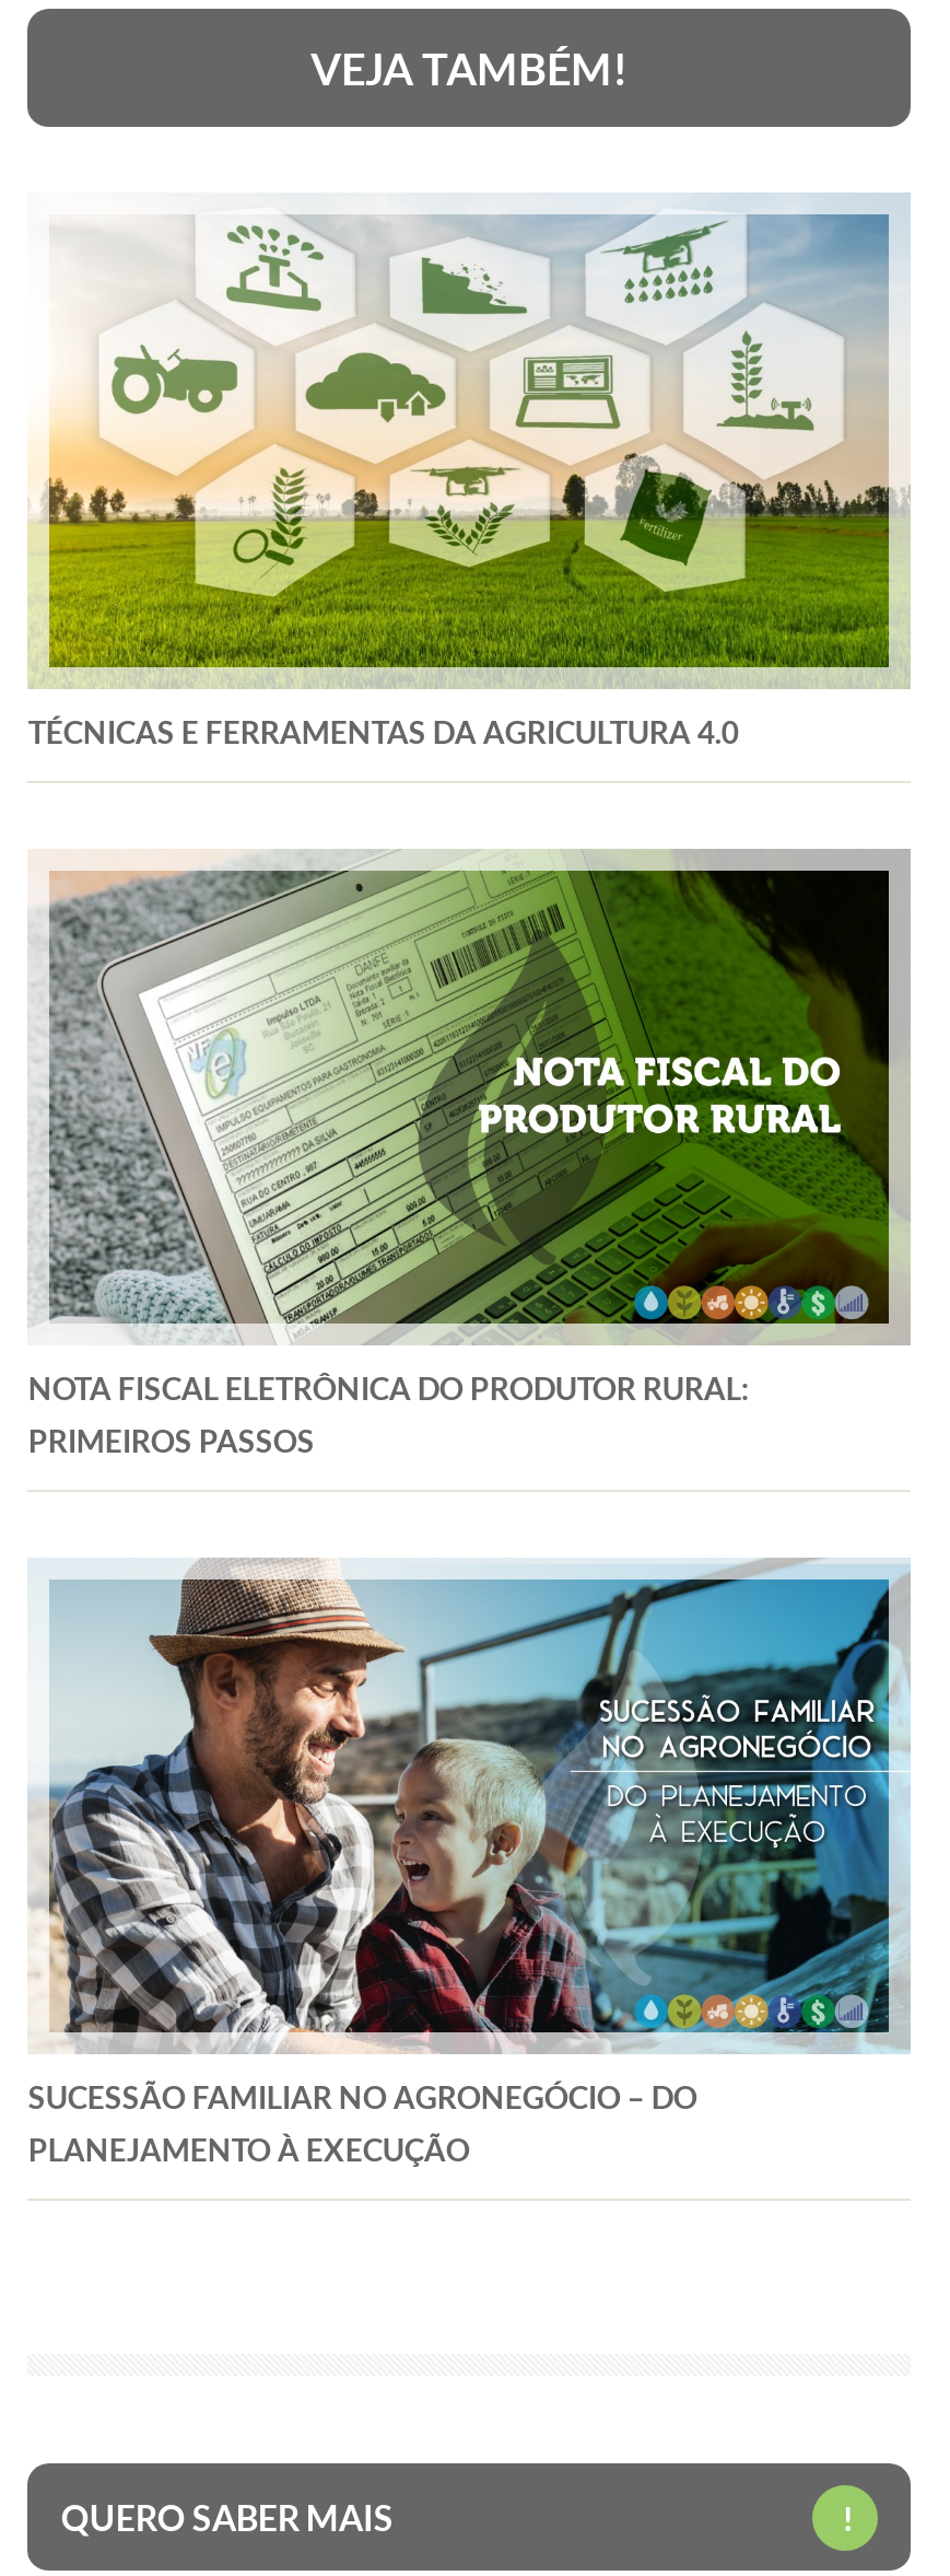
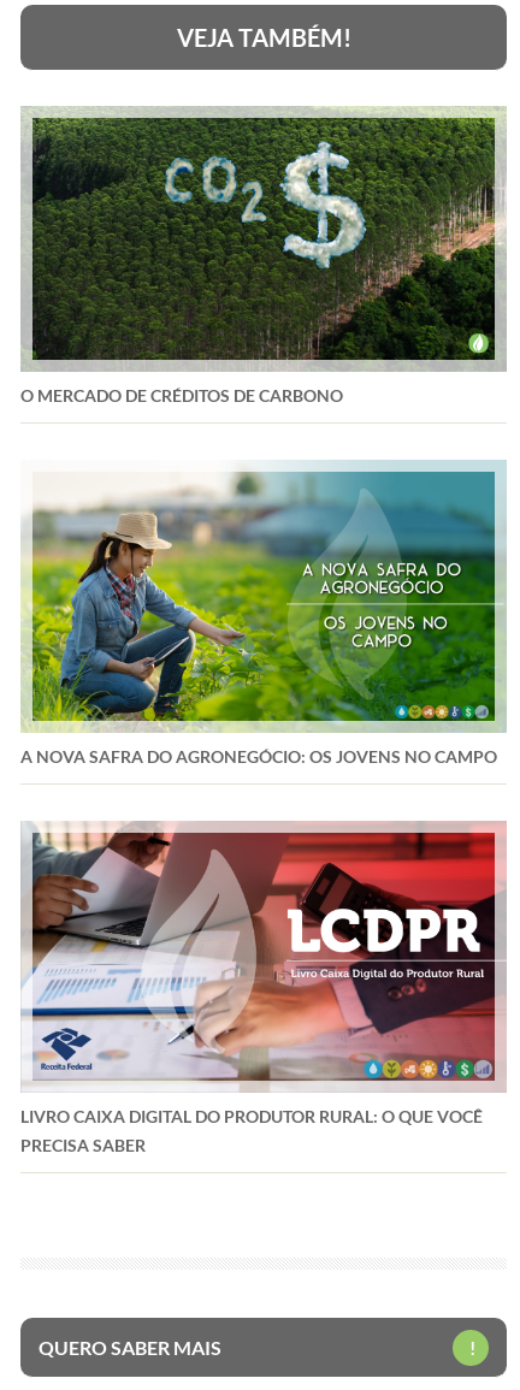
[27,197,906,751] [image] | TÉCNICAS E FERRAMENTAS DA AGRICULTURA 4.0 -> [20,106,506,405] [image] | O MERCADO DE CRÉDITOS DE CARBONO
[28,849,908,1459] [image] | NOTA FISCAL ELETRÔNICA DO PRODUTOR RURAL: | PRIMEIROS PASSOS -> [21,460,506,766] [image] | A NOVA SAFRA DO AGRONEGÓCIO: OS JOVENS NO CAMPO
[28,1560,911,2167] [image] | SUCESSÃO FAMILIAR NO AGRONEGÓCIO – DO | PLANEJAMENTO À EXECUÇÃO -> [20,821,507,1156] [image] | LIVRO CAIXA DIGITAL DO PRODUTOR RURAL: O QUE VOCÊ | PRECISA SABER

